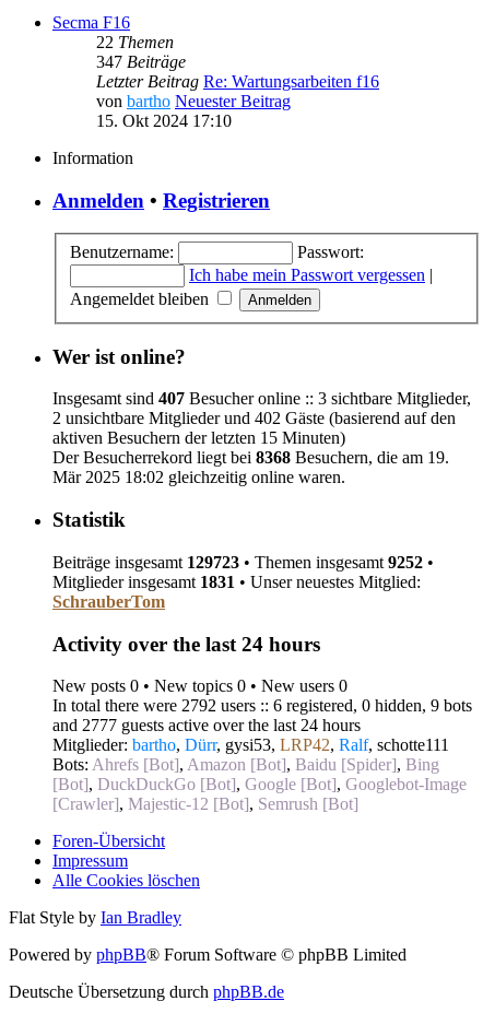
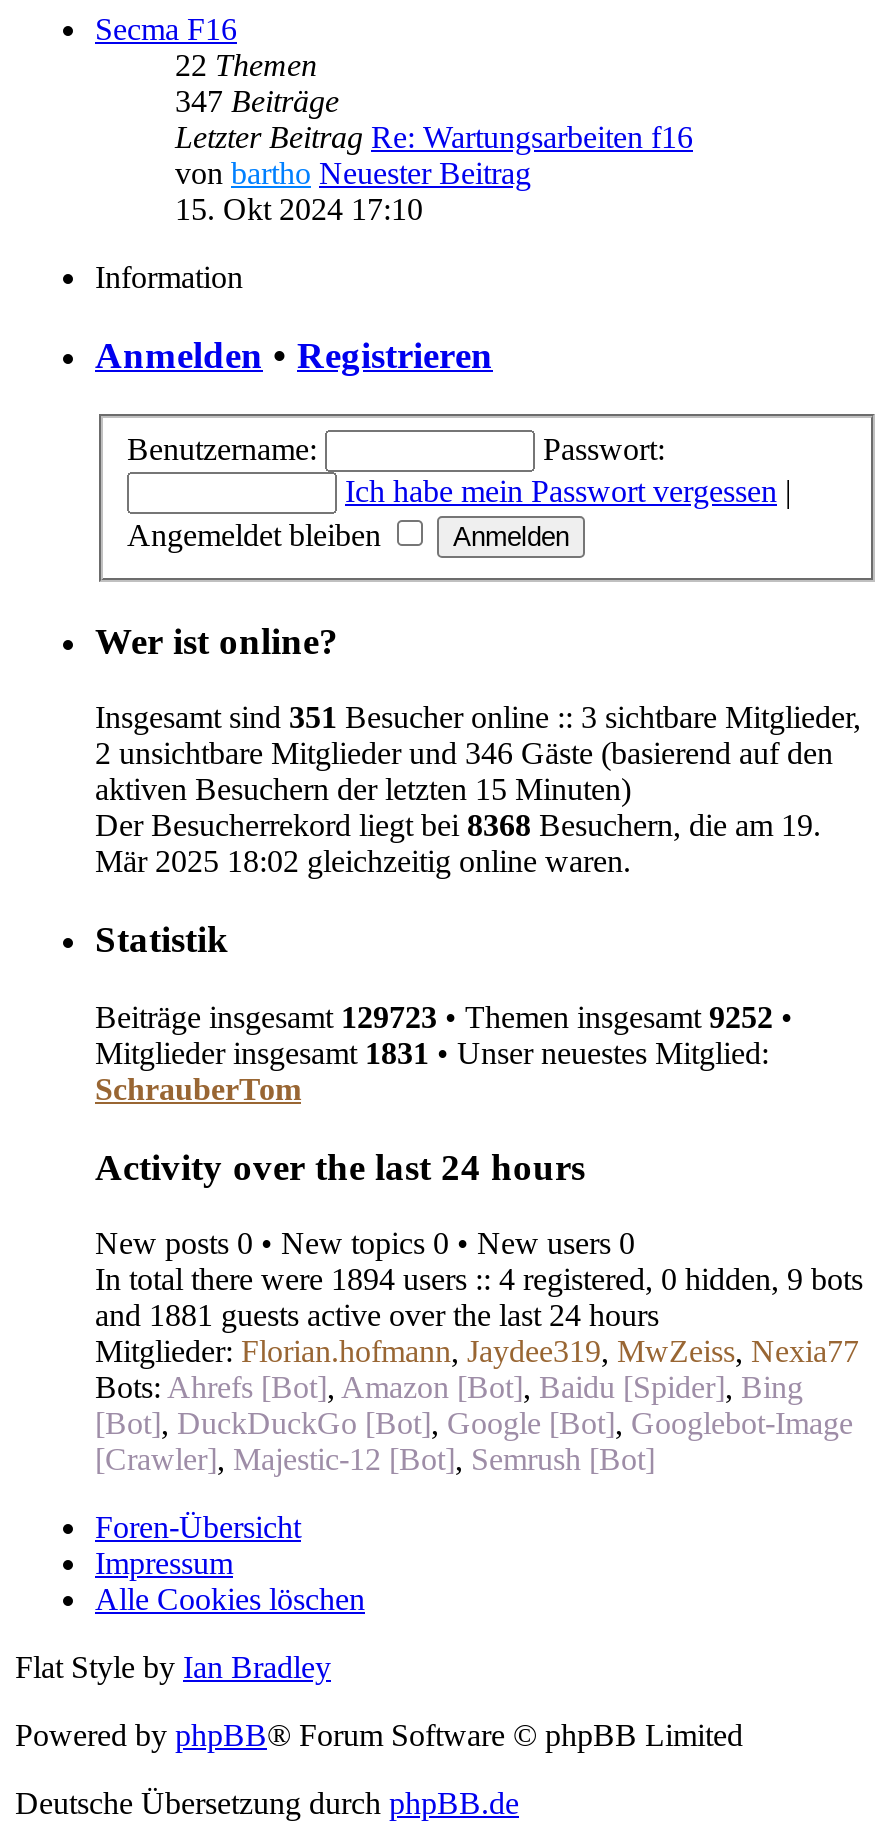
[52,389,471,408] Insgesamt sind 407 Besucher online :: 3 sichtbare Mitglieder, -> [95,701,861,735] Insgesamt sind 351 Besucher online :: 3 sichtbare Mitglieder,
[52,409,456,428] 2 unsichtbare Mitglieder und 402 Gäste (basierend auf den -> [95,737,833,771] 2 unsichtbare Mitglieder und 346 Gäste (basierend auf den
[52,696,472,754] In total there were 2792 users :: 6 registered, 0 hidden, 9 bots | and 2777 guests active over the last 24 hours | Mitglieder: bartho, Dürr, gysi53, LRP42, Ralf, schotte111 -> [95,1262,863,1368] In total there were 1894 users :: 4 registered, 0 hidden, 9 bots | and 1881 guests active over the last 24 hours | Mitglieder: Florian.hofmann, Jaydee319, MwZeiss, Nexia77

